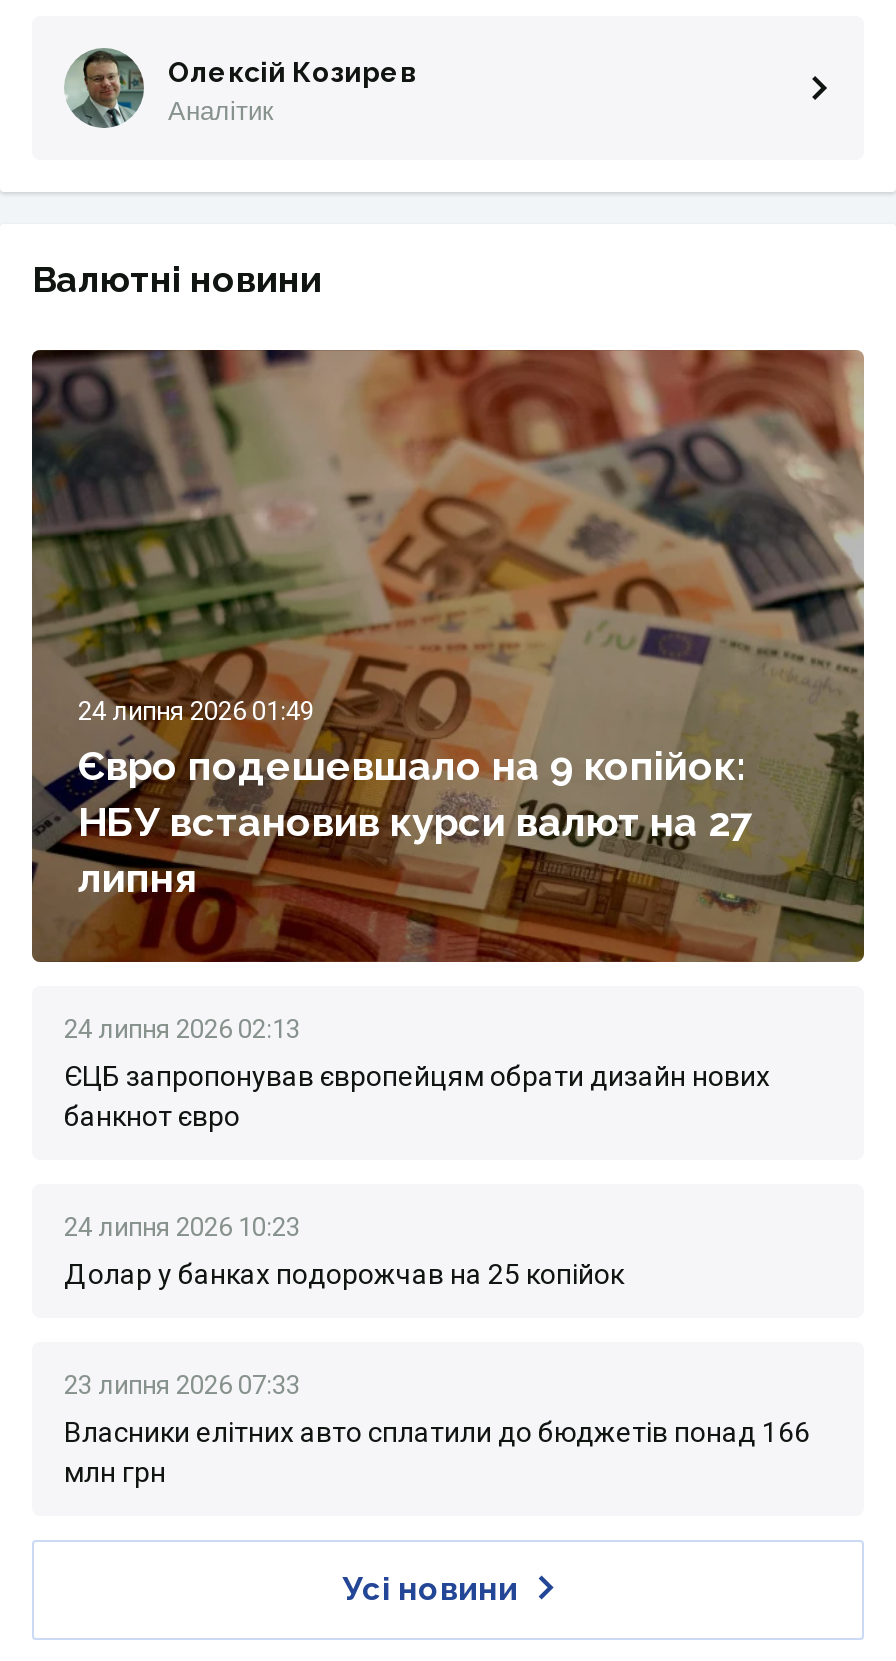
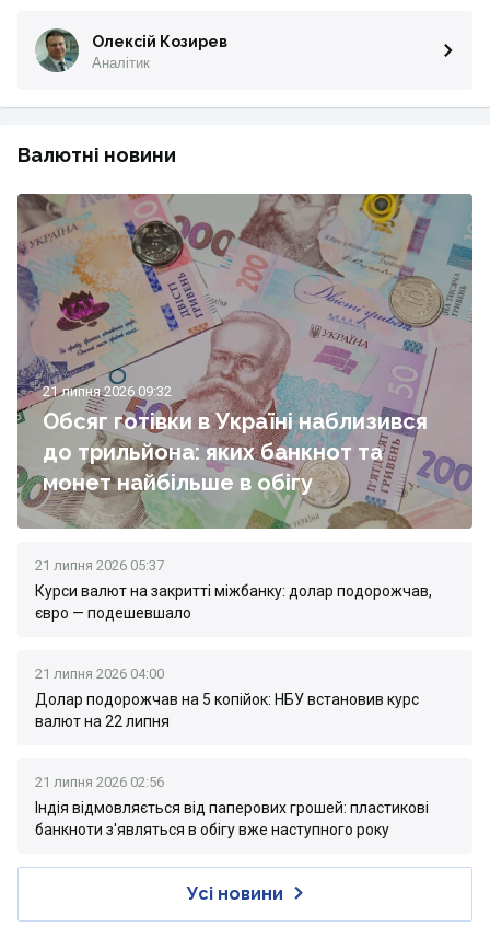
[32,348,864,964] [image] | 24 липня 2026 01:49 | Євро подешевшало на 9 копійок: | НБУ встановив курси валют на 27 | липня -> [16,193,474,530] [image] | 21 липня 2026 09:32 | Обсяг готівки в Україні наблизився | до трильйона: яких банкнот та | монет найбільше в обігу
[64,1014,300,1044] 24 липня 2026 02:13 -> [35,557,164,573] 21 липня 2026 05:37
[64,1060,770,1132] ЄЦБ запропонував європейцям обрати дизайн нових | банкнот євро -> [35,582,432,622] Курси валют на закритті міжбанку: долар подорожчав, | євро — подешевшало
[64,1212,300,1242] 24 липня 2026 10:23 -> [35,665,164,682] 21 липня 2026 04:00
[64,1258,624,1290] Долар у банках подорожчав на 25 копійок -> [35,691,419,730] Долар подорожчав на 5 копійок: НБУ встановив курс | валют на 22 липня
[64,1370,300,1400] 23 липня 2026 07:33 -> [35,774,164,790] 21 липня 2026 02:56
[64,1416,810,1488] Власники елітних авто сплатили до бюджетів понад 166 | млн грн -> [35,799,429,838] Індія відмовляється від паперових грошей: пластикові | банкноти з'являться в обігу вже наступного року

